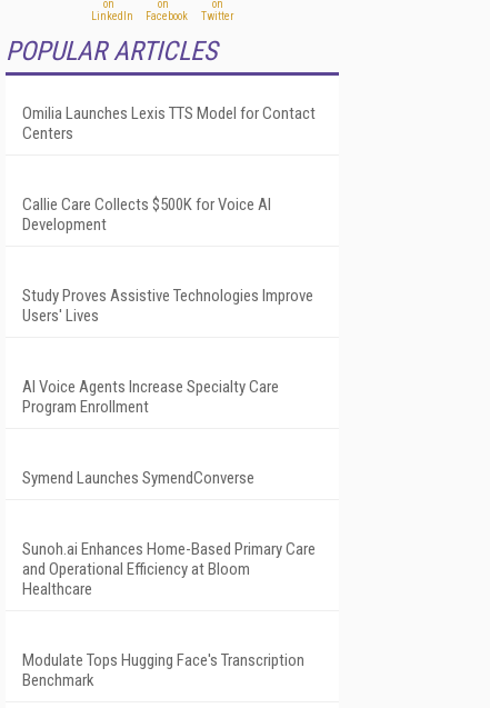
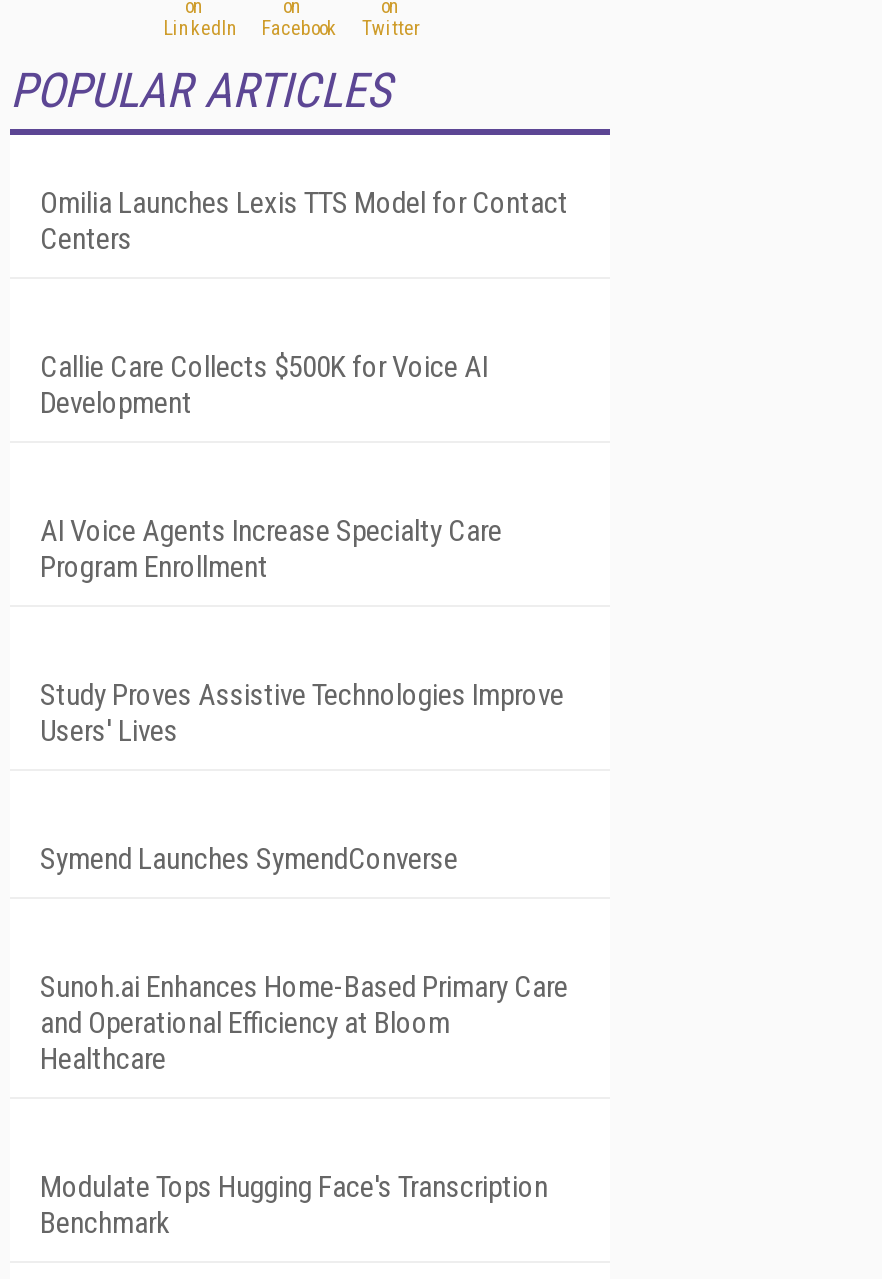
moved [22,286,313,326] -> [40,677,564,749]: Study Proves Assistive Technologies Improve | Users' Lives
moved [22,377,279,417] -> [40,513,502,585]: AI Voice Agents Increase Specialty Care | Program Enrollment

